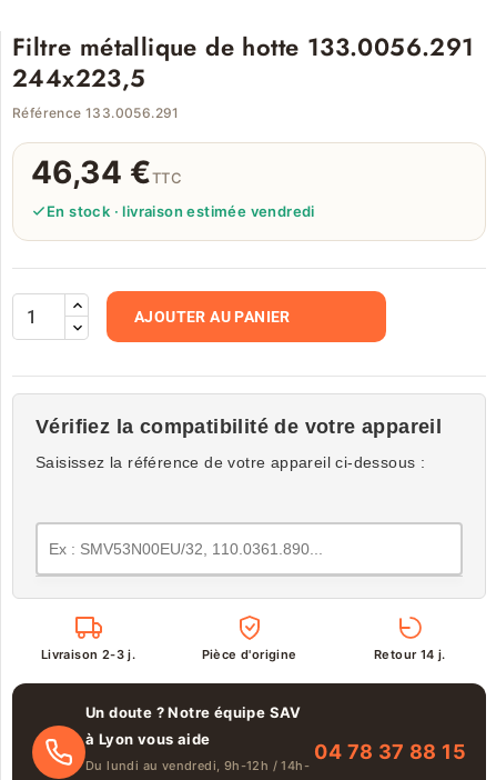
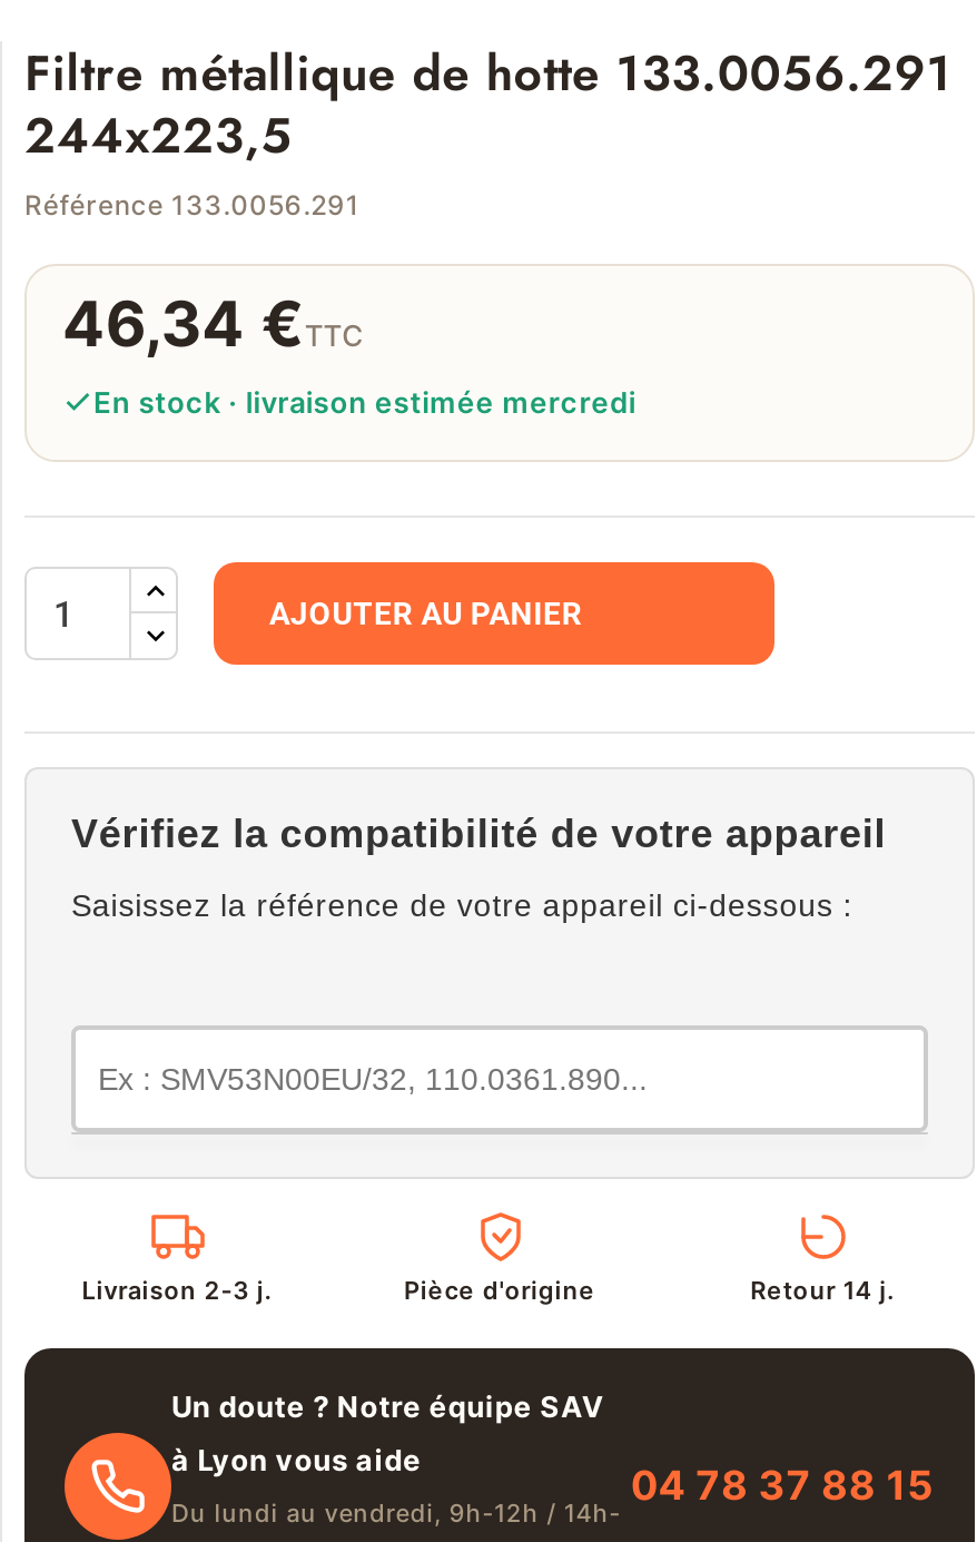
[47,202,315,220] En stock · livraison estimée vendredi -> [93,384,636,420] En stock · livraison estimée mercredi

